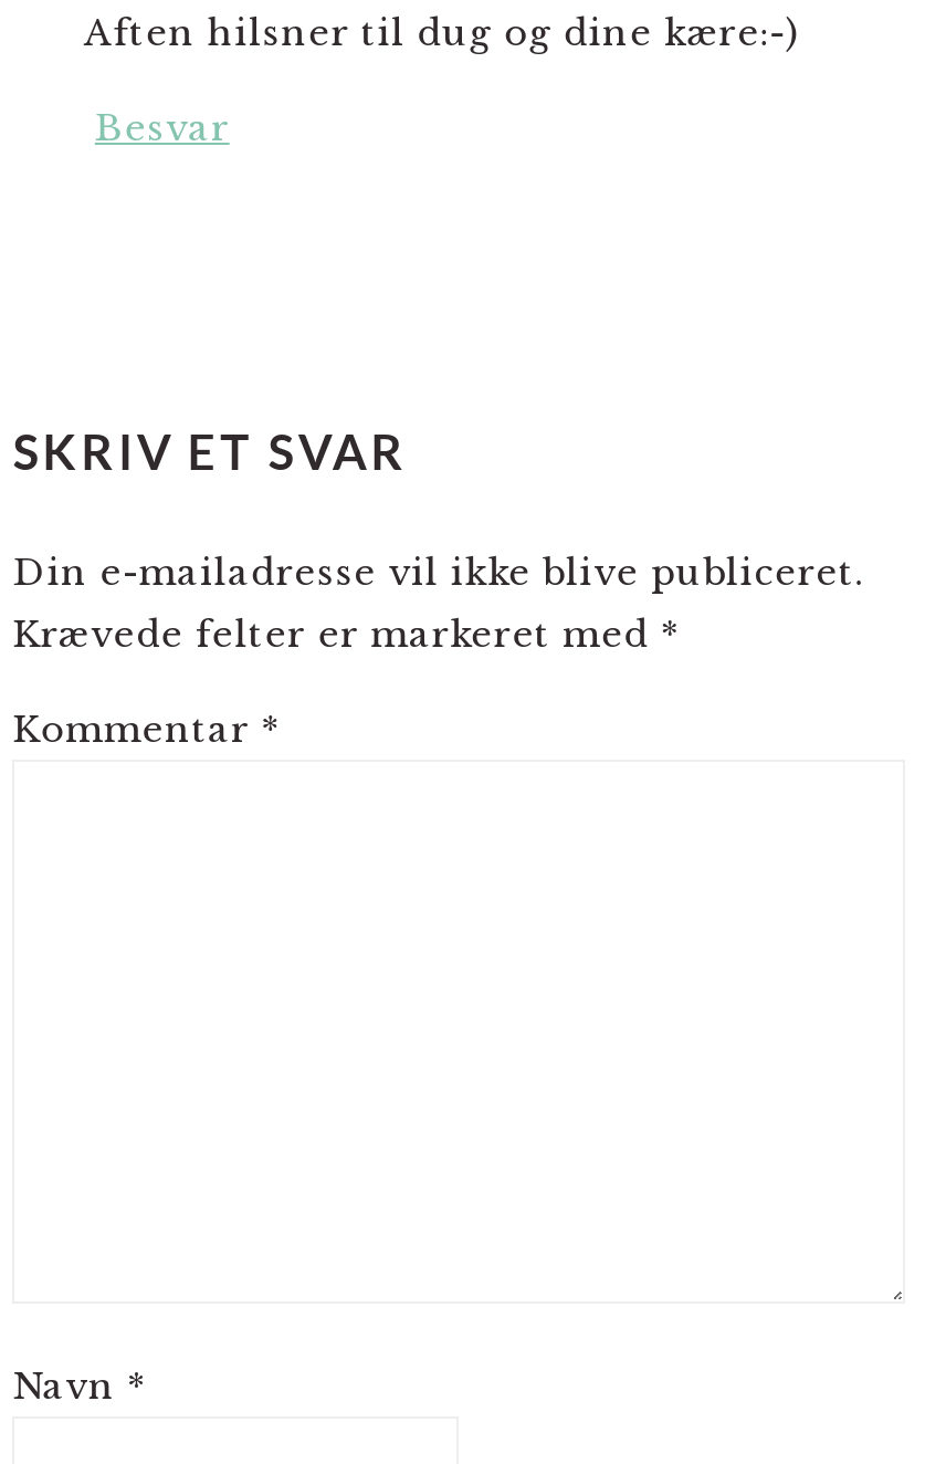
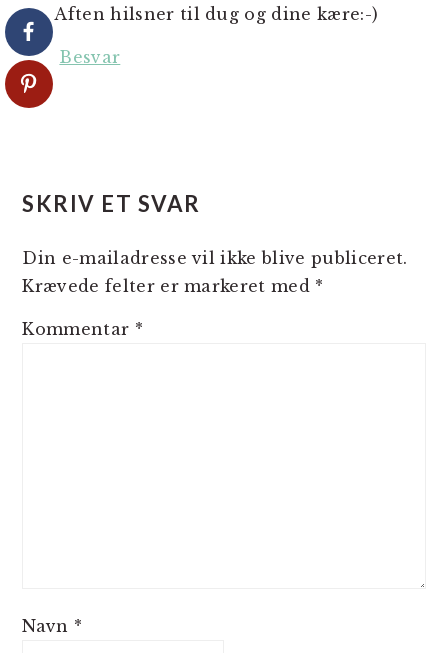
none -> [4,7,54,109] [image]

